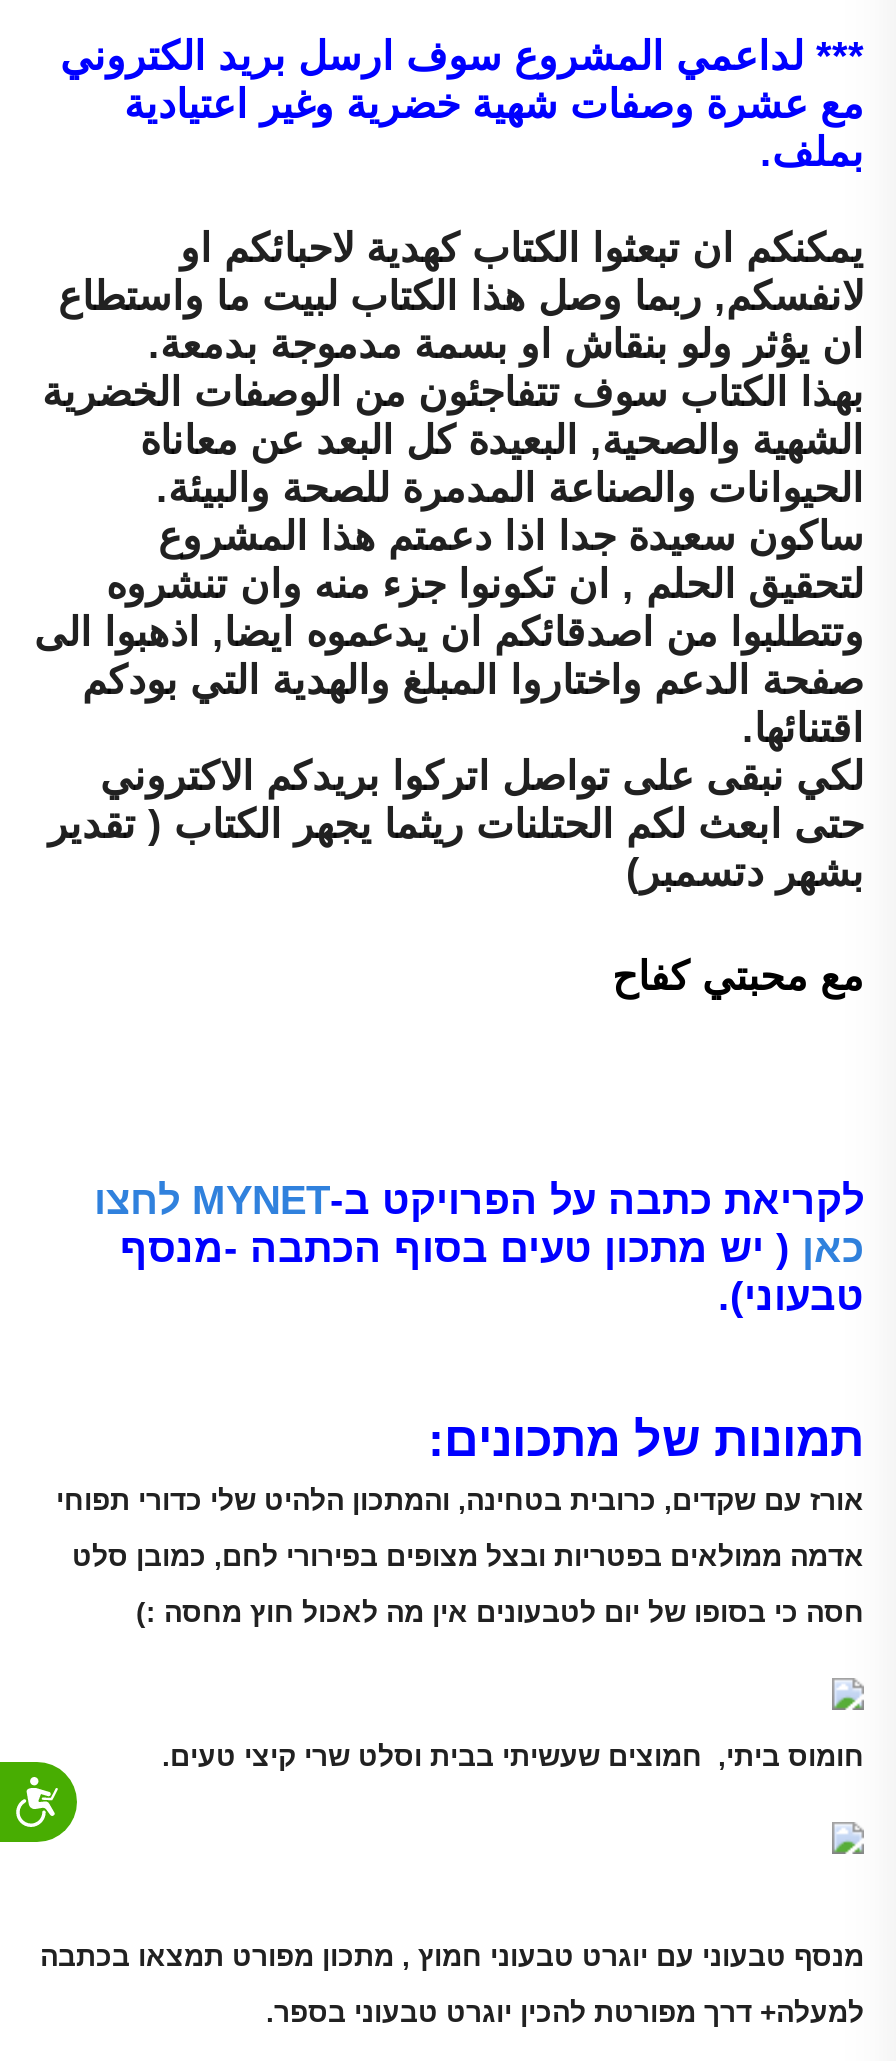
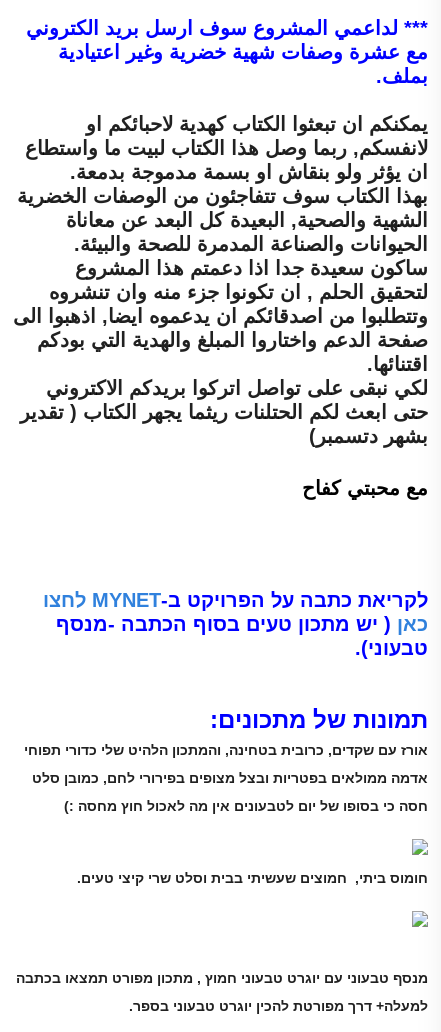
[6,1760,80,1844] [image] -> none

